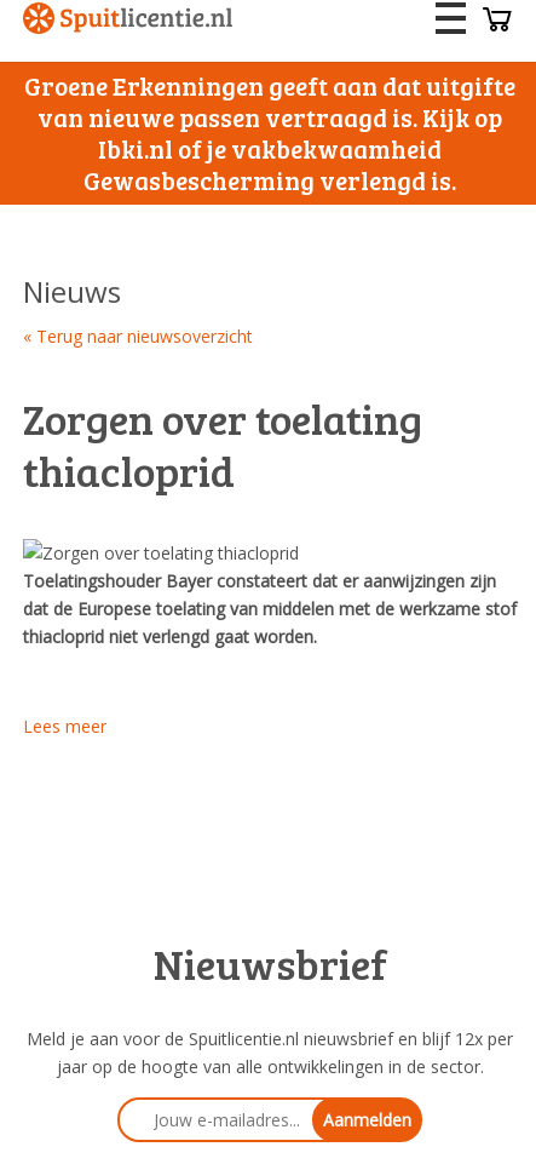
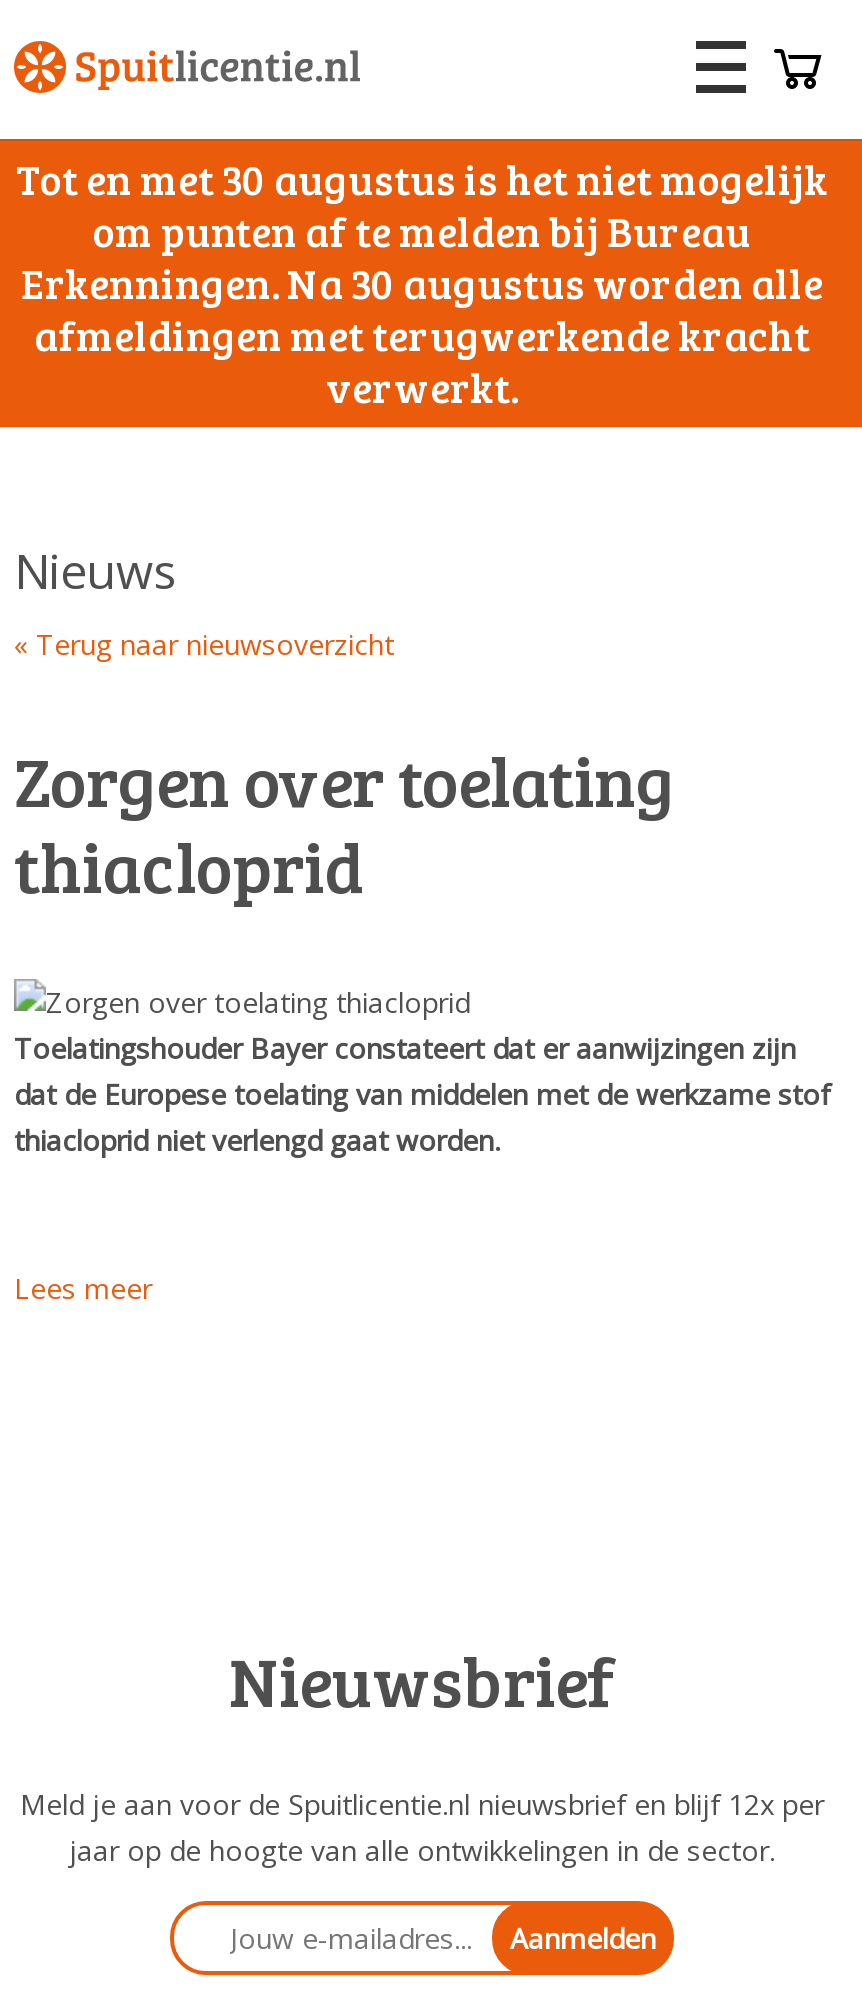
[24,68,515,197] Groene Erkenningen geeft aan dat uitgifte | van nieuwe passen vertraagd is. Kijk op | Ibki.nl of je vakbekwaamheid | Gewasbescherming verlengd is. -> [16,149,828,415] Tot en met 30 augustus is het niet mogelijk | om punten af te melden bij Bureau | Erkenningen. Na 30 augustus worden alle | afmeldingen met terugwerkende kracht | verwerkt.

